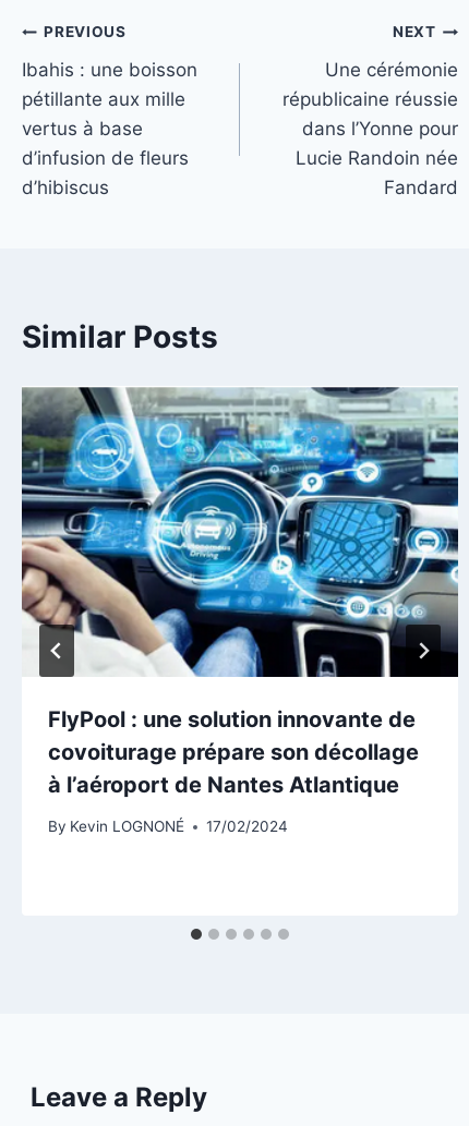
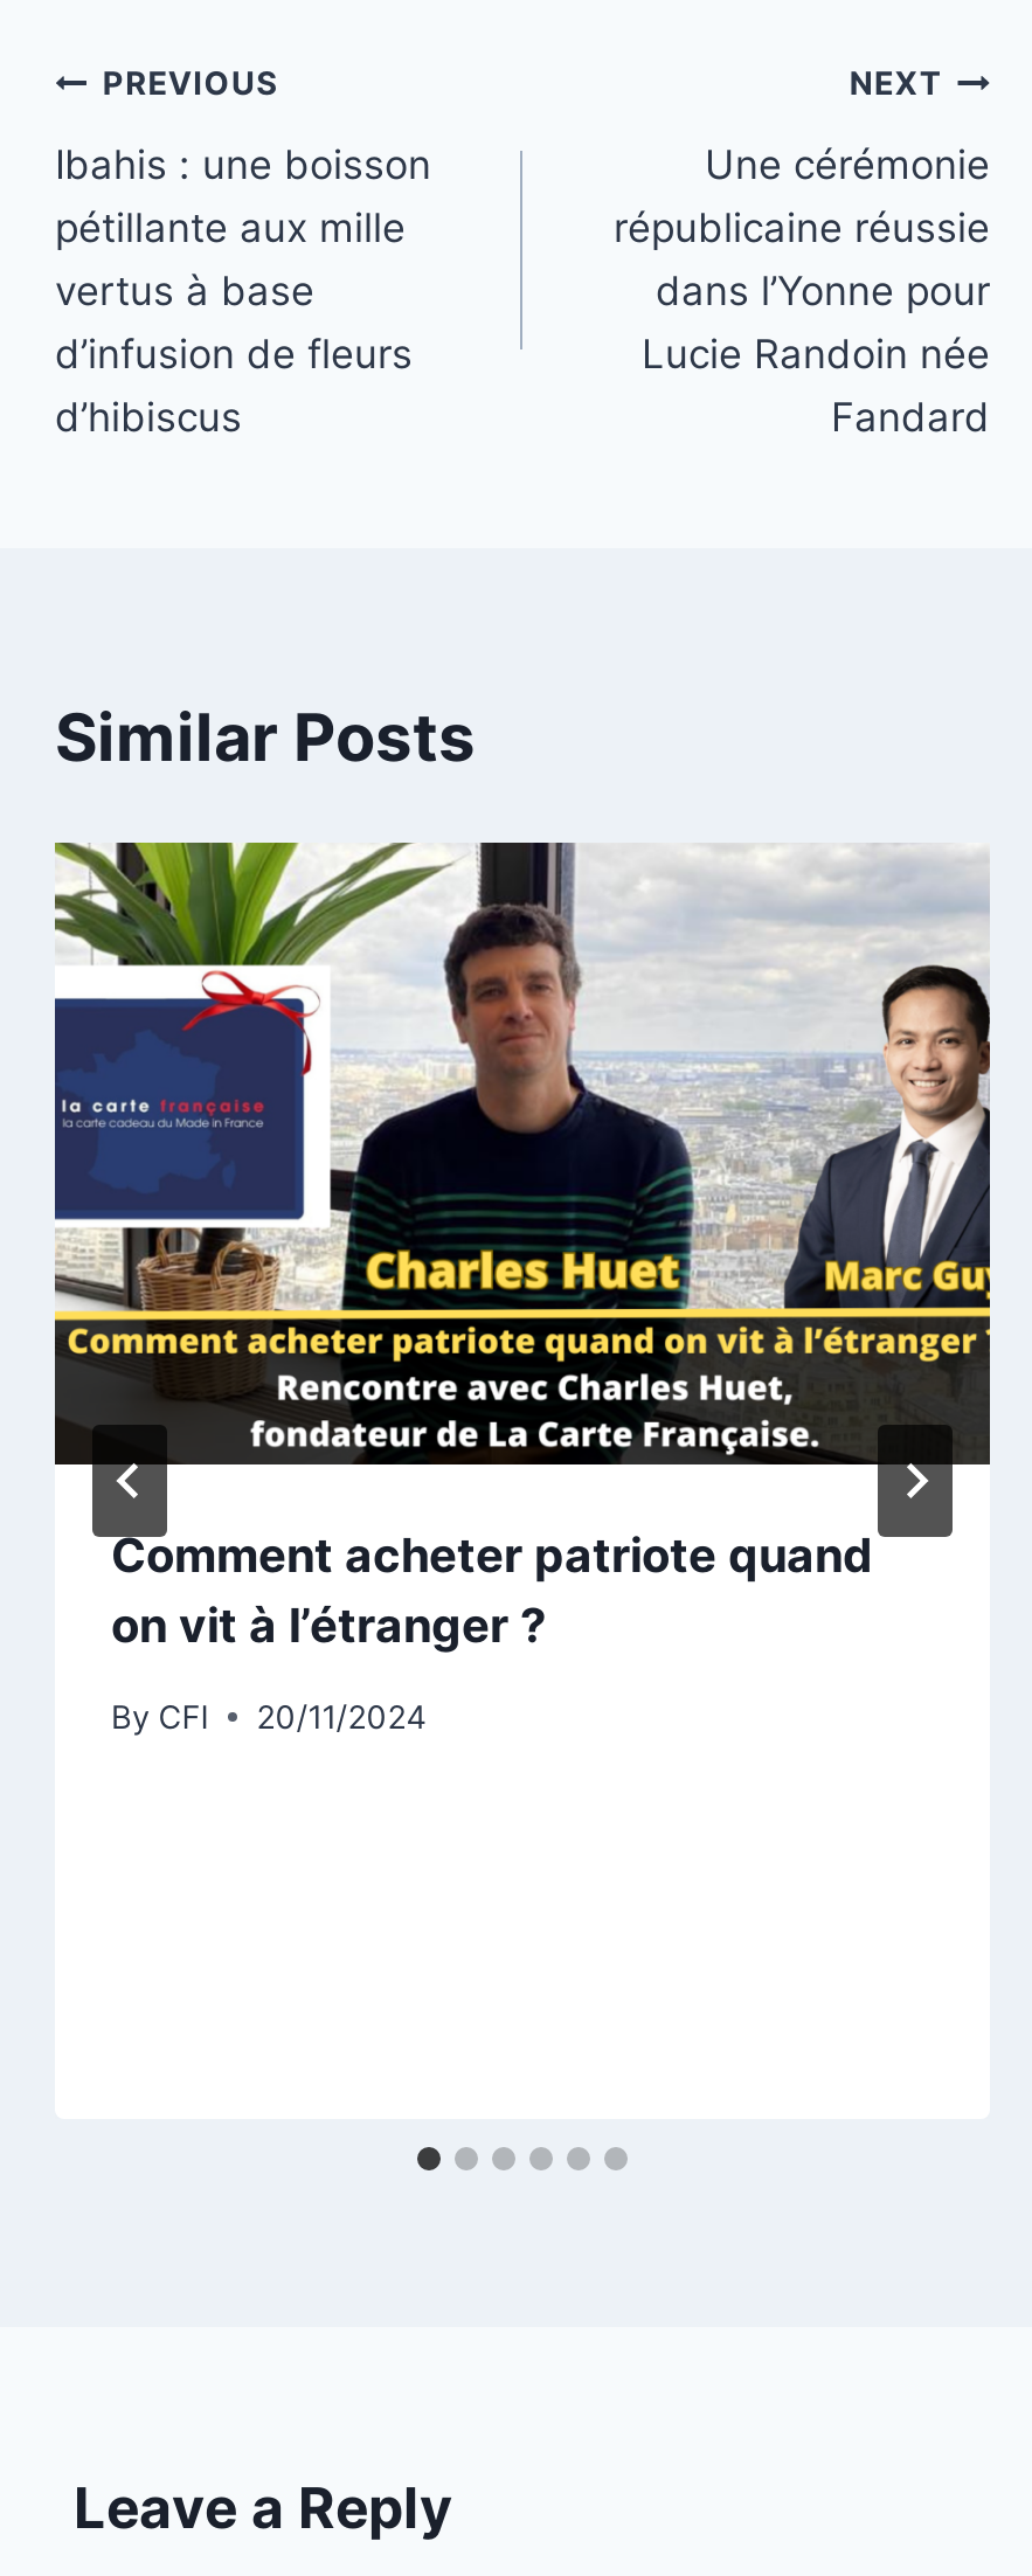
[22,386,459,797] [image] | FlyPool : une solution innovante de | covoiturage prépare son décollage | à l’aéroport de Nantes Atlantique -> [53,840,992,1655] [image] | Comment acheter patriote quand | on vit à l’étranger ?
[48,818,288,835] By Kevin LOGNONÉ | 17/02/2024 -> [111,1699,427,1736] By CFI | 20/11/2024

